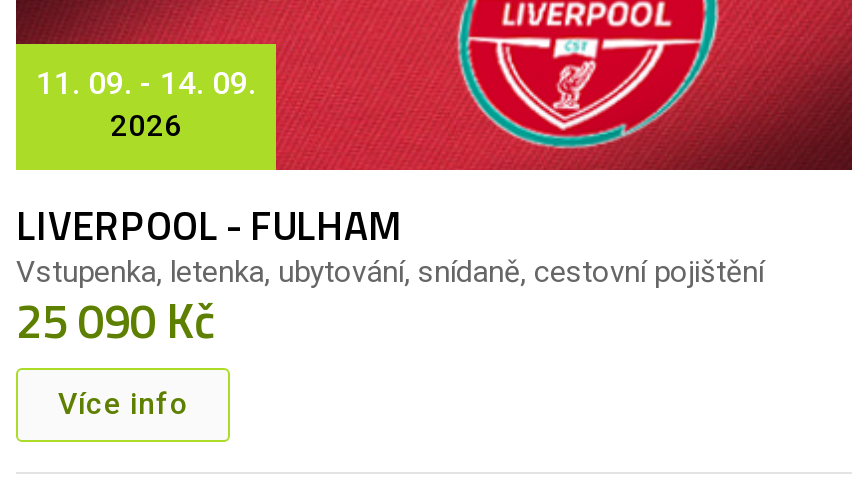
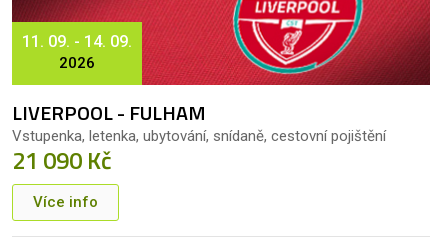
[16,285,216,357] 25 090 Kč -> [12,142,112,178] 21 090 Kč

